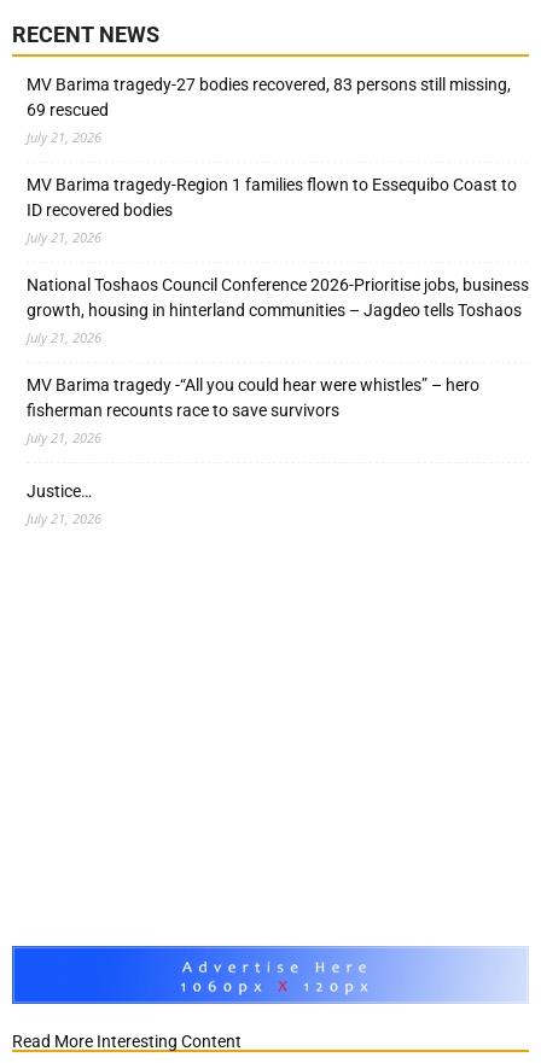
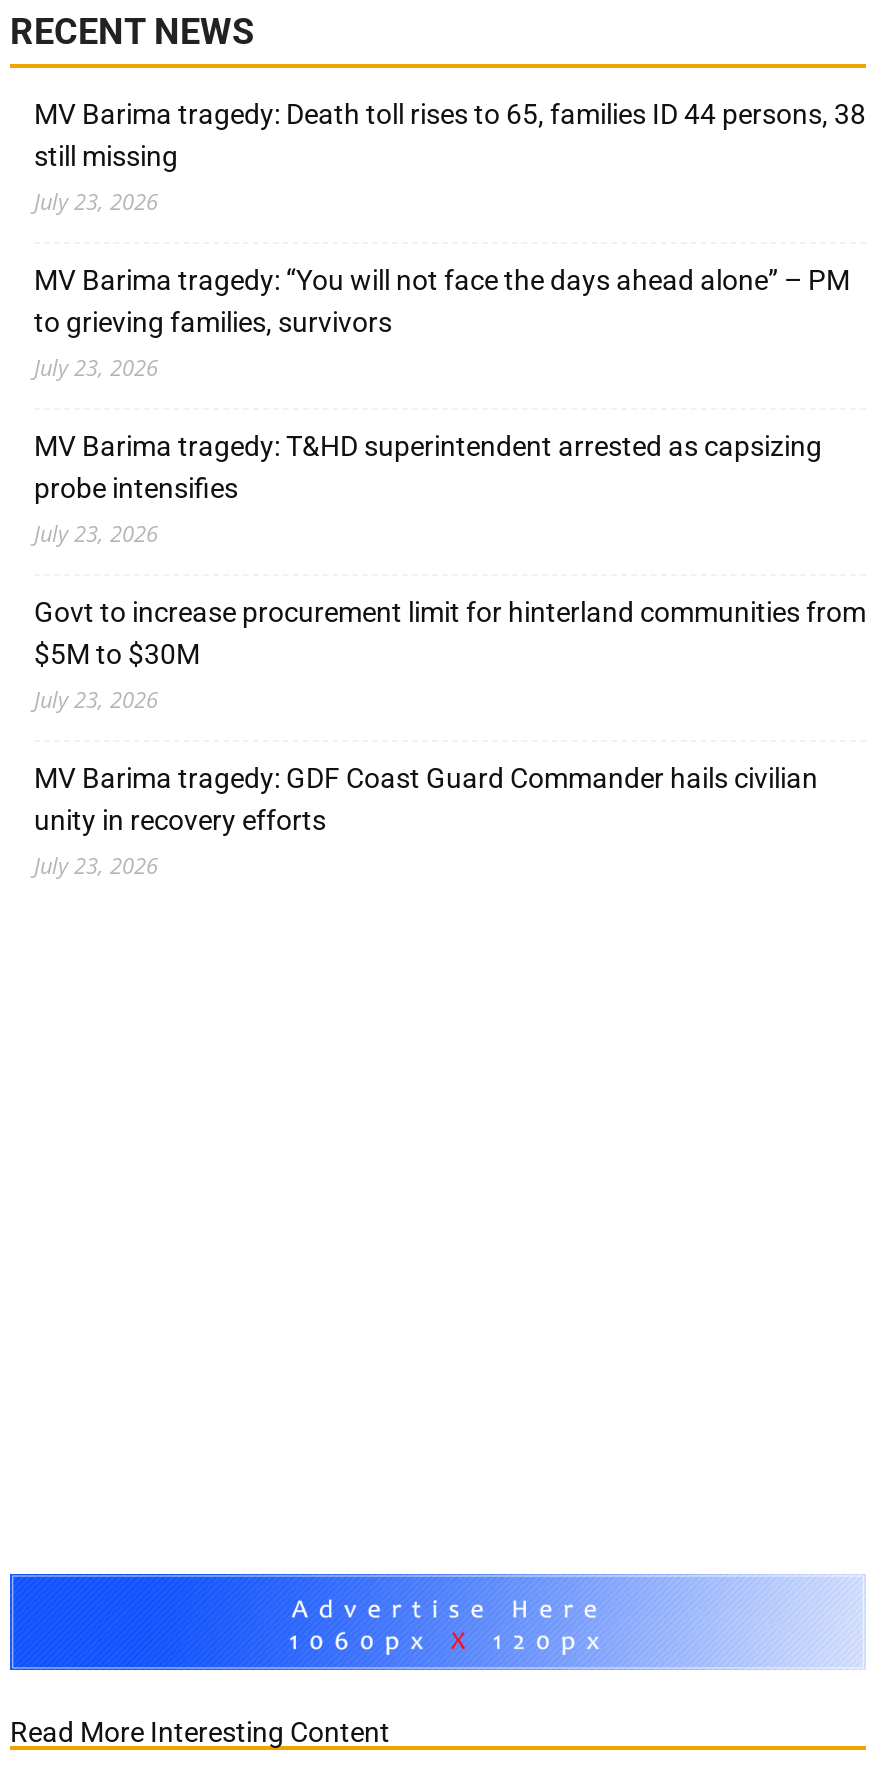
[27,75,511,146] MV Barima tragedy-27 bodies recovered, 83 persons still missing, | 69 rescued | July 21, 2026 -> [34,98,866,216] MV Barima tragedy: Death toll rises to 65, families ID 44 persons, 38 | still missing | July 23, 2026
[27,175,517,246] MV Barima tragedy-Region 1 families flown to Essequibo Coast to | ID recovered bodies | July 21, 2026 -> [34,264,850,382] MV Barima tragedy: “You will not face the days ahead alone” – PM | to grieving families, survivors | July 23, 2026
[27,275,529,346] National Toshaos Council Conference 2026-Prioritise jobs, business | growth, housing in hinterland communities – Jagdeo tells Toshaos | July 21, 2026 -> [34,430,822,548] MV Barima tragedy: T&HD superintendent arrested as capsizing | probe intensifies | July 23, 2026
[27,375,479,446] MV Barima tragedy -“All you could hear were whistles” – hero | fisherman recounts race to save survivors | July 21, 2026 -> [34,596,866,714] Govt to increase procurement limit for hinterland communities from | $5M to $30M | July 23, 2026
[27,481,101,527] Justice… | July 21, 2026 -> [34,762,818,880] MV Barima tragedy: GDF Coast Guard Commander hails civilian | unity in recovery efforts | July 23, 2026

